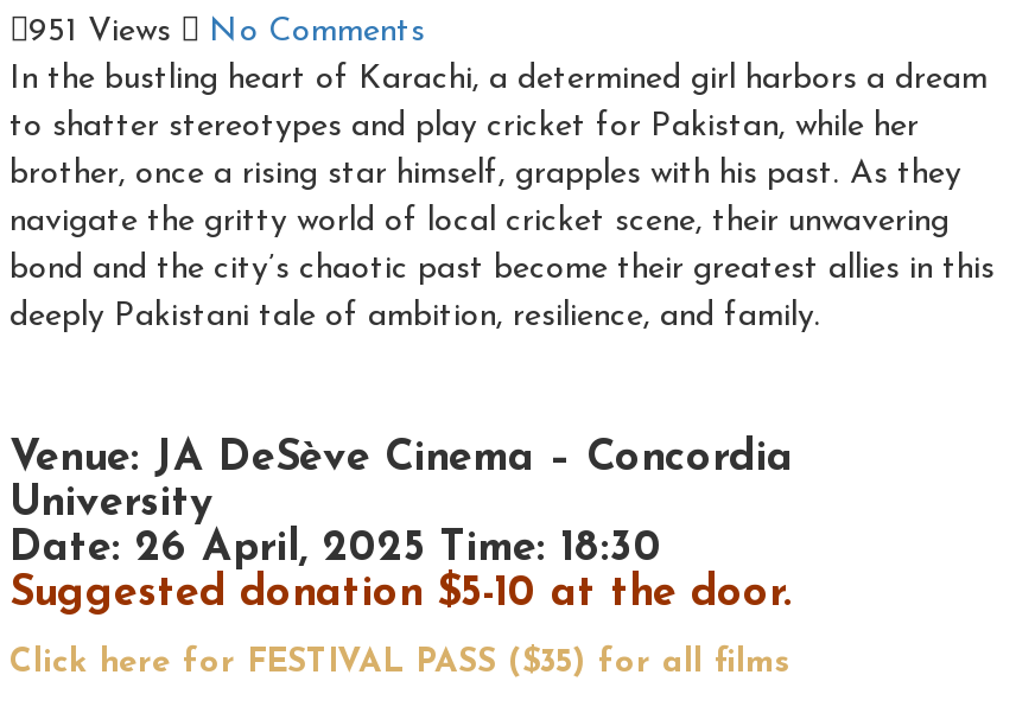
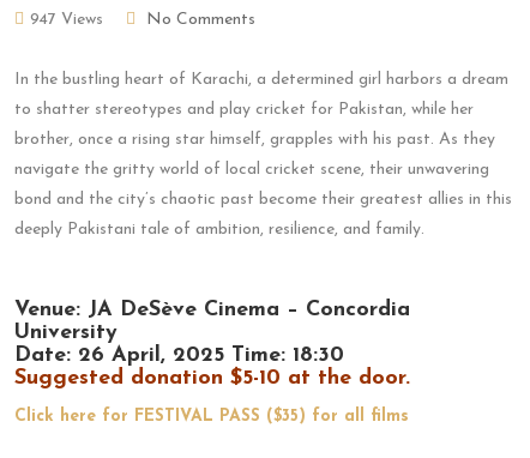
[28,14,171,50] 951 Views -> [30,11,103,29] 947 Views

